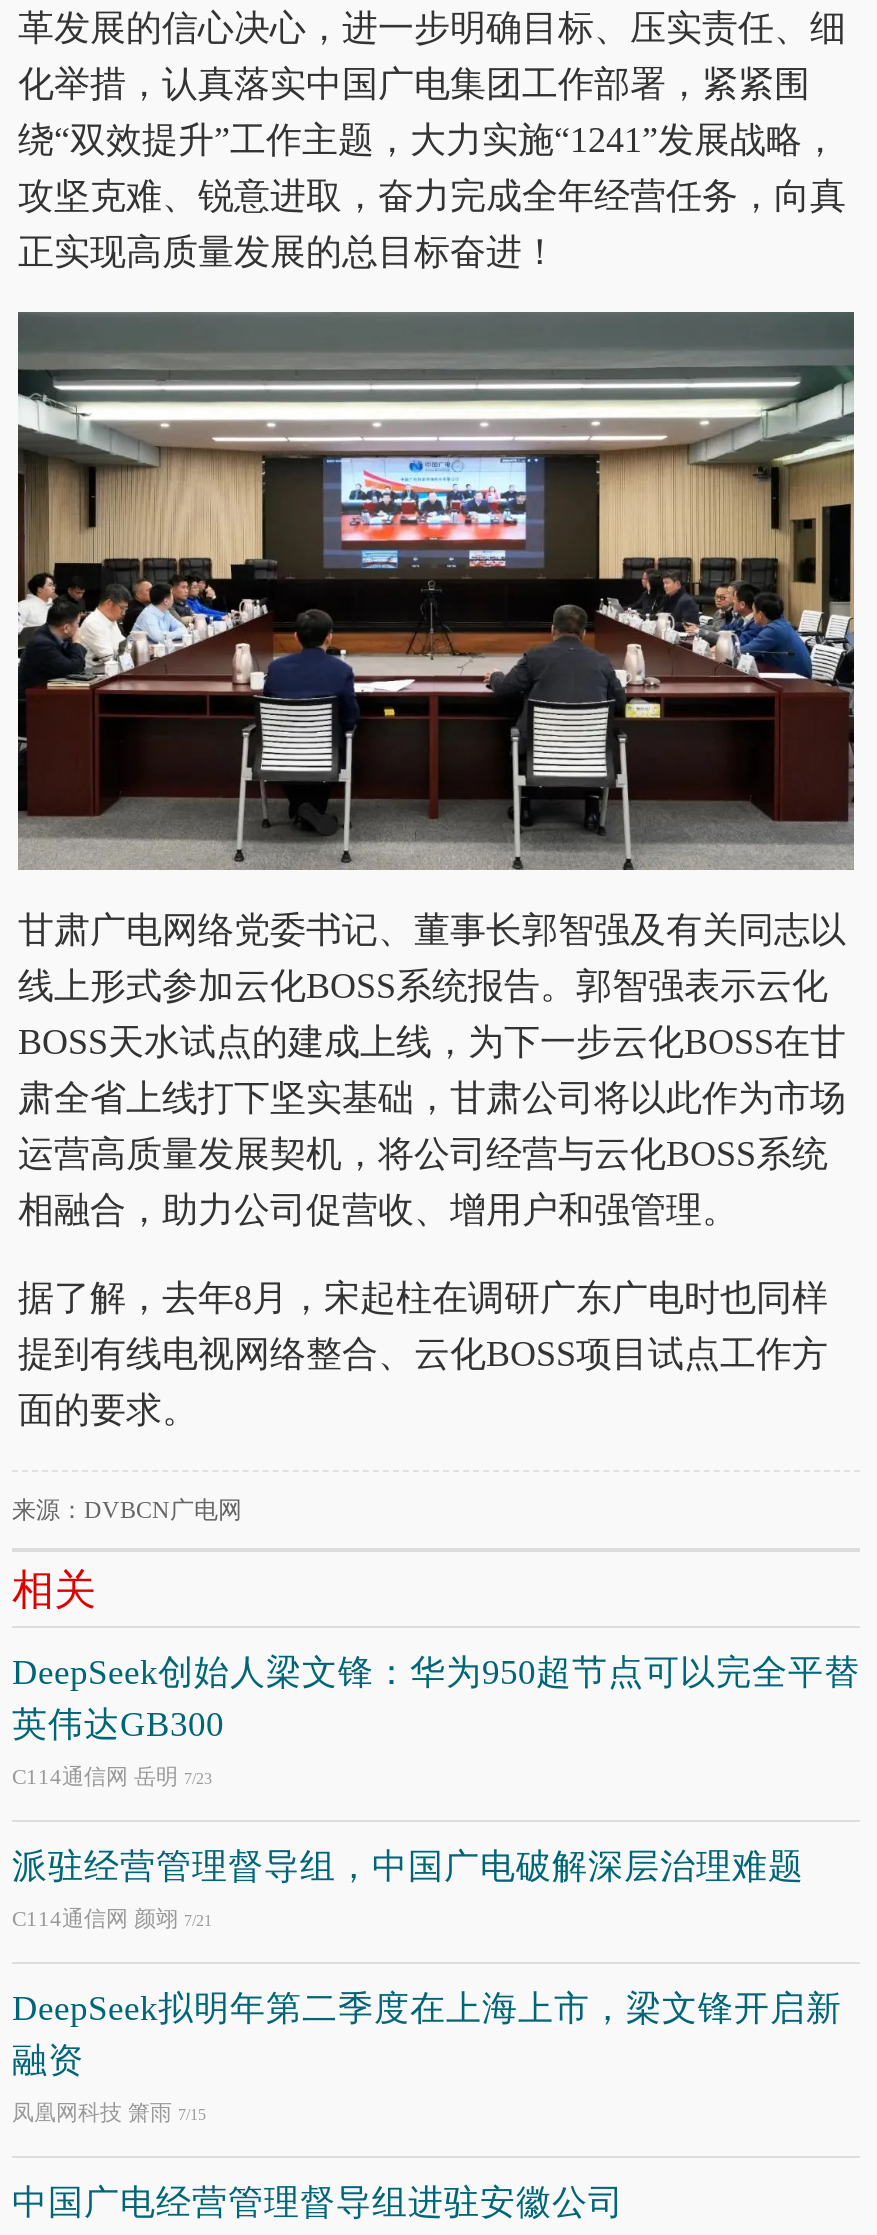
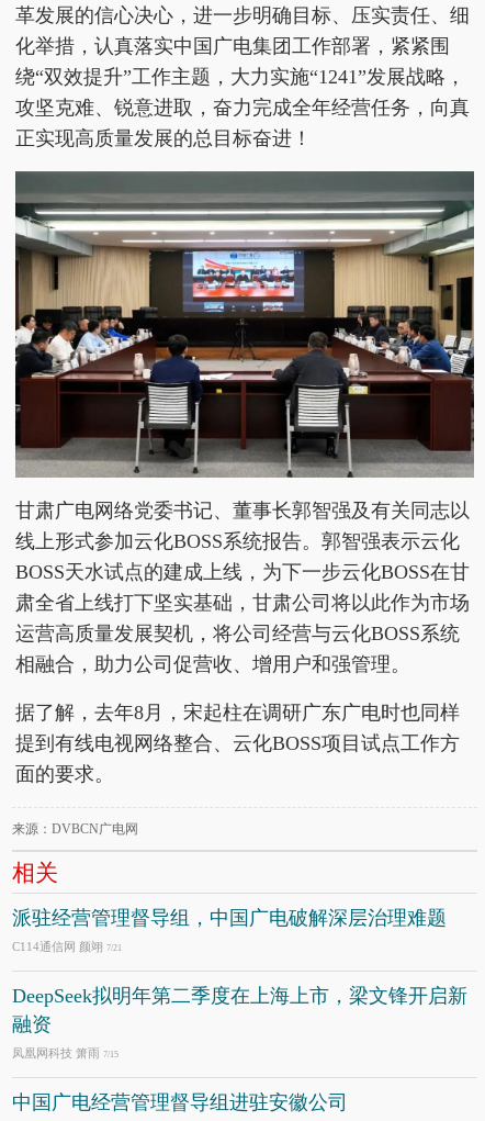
[12,1651,860,1787] DeepSeek创始人梁文锋：华为950超节点可以完全平替 | 英伟达GB300 | C114通信网 岳明7/23 -> none

